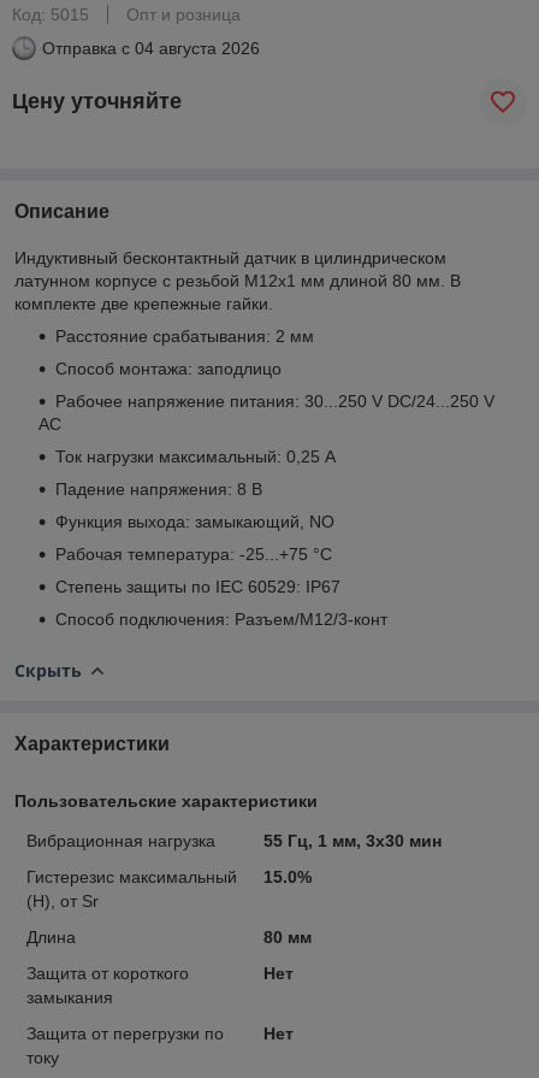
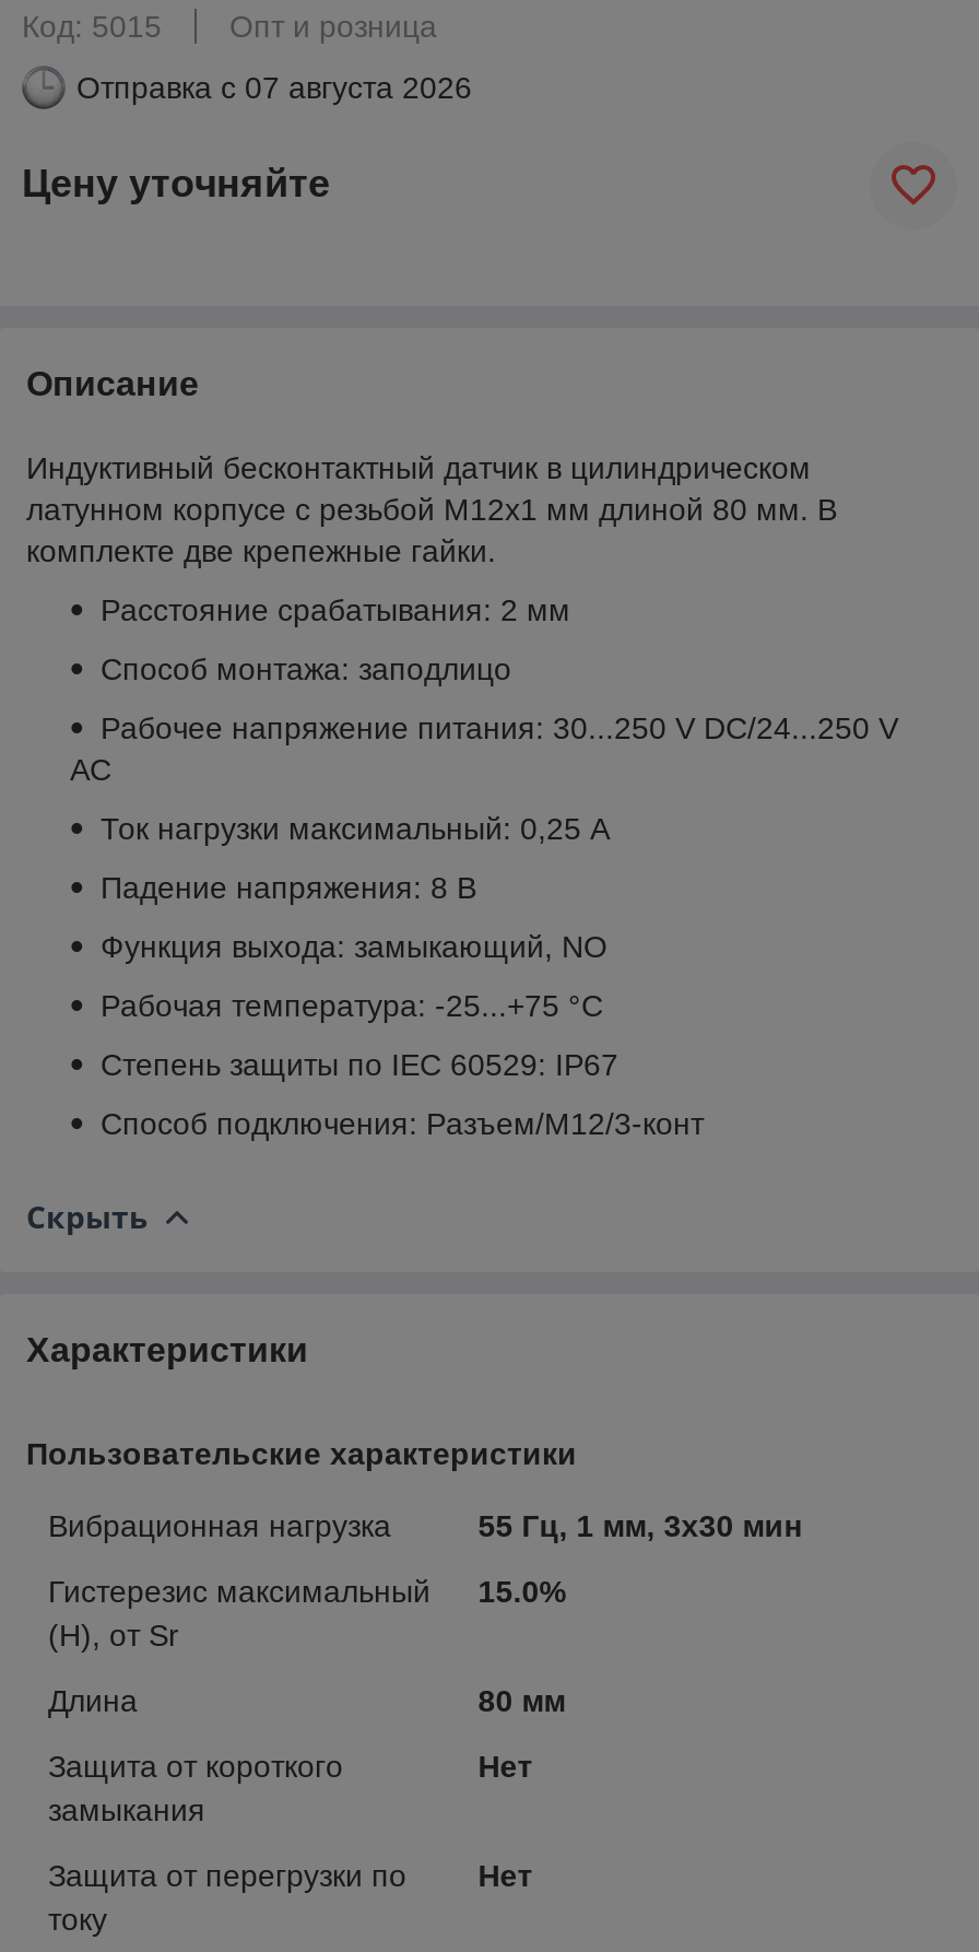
[42,38,260,58] Отправка с 04 августа 2026 -> [76,70,472,104] Отправка с 07 августа 2026

